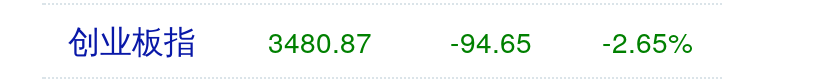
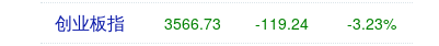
[268,20,372,60] 3480.87 -> [164,12,221,34] 3566.73
[450,20,532,60] -94.65 -> [255,12,309,34] -119.24
[602,20,692,60] -2.65% -> [347,12,396,34] -3.23%

